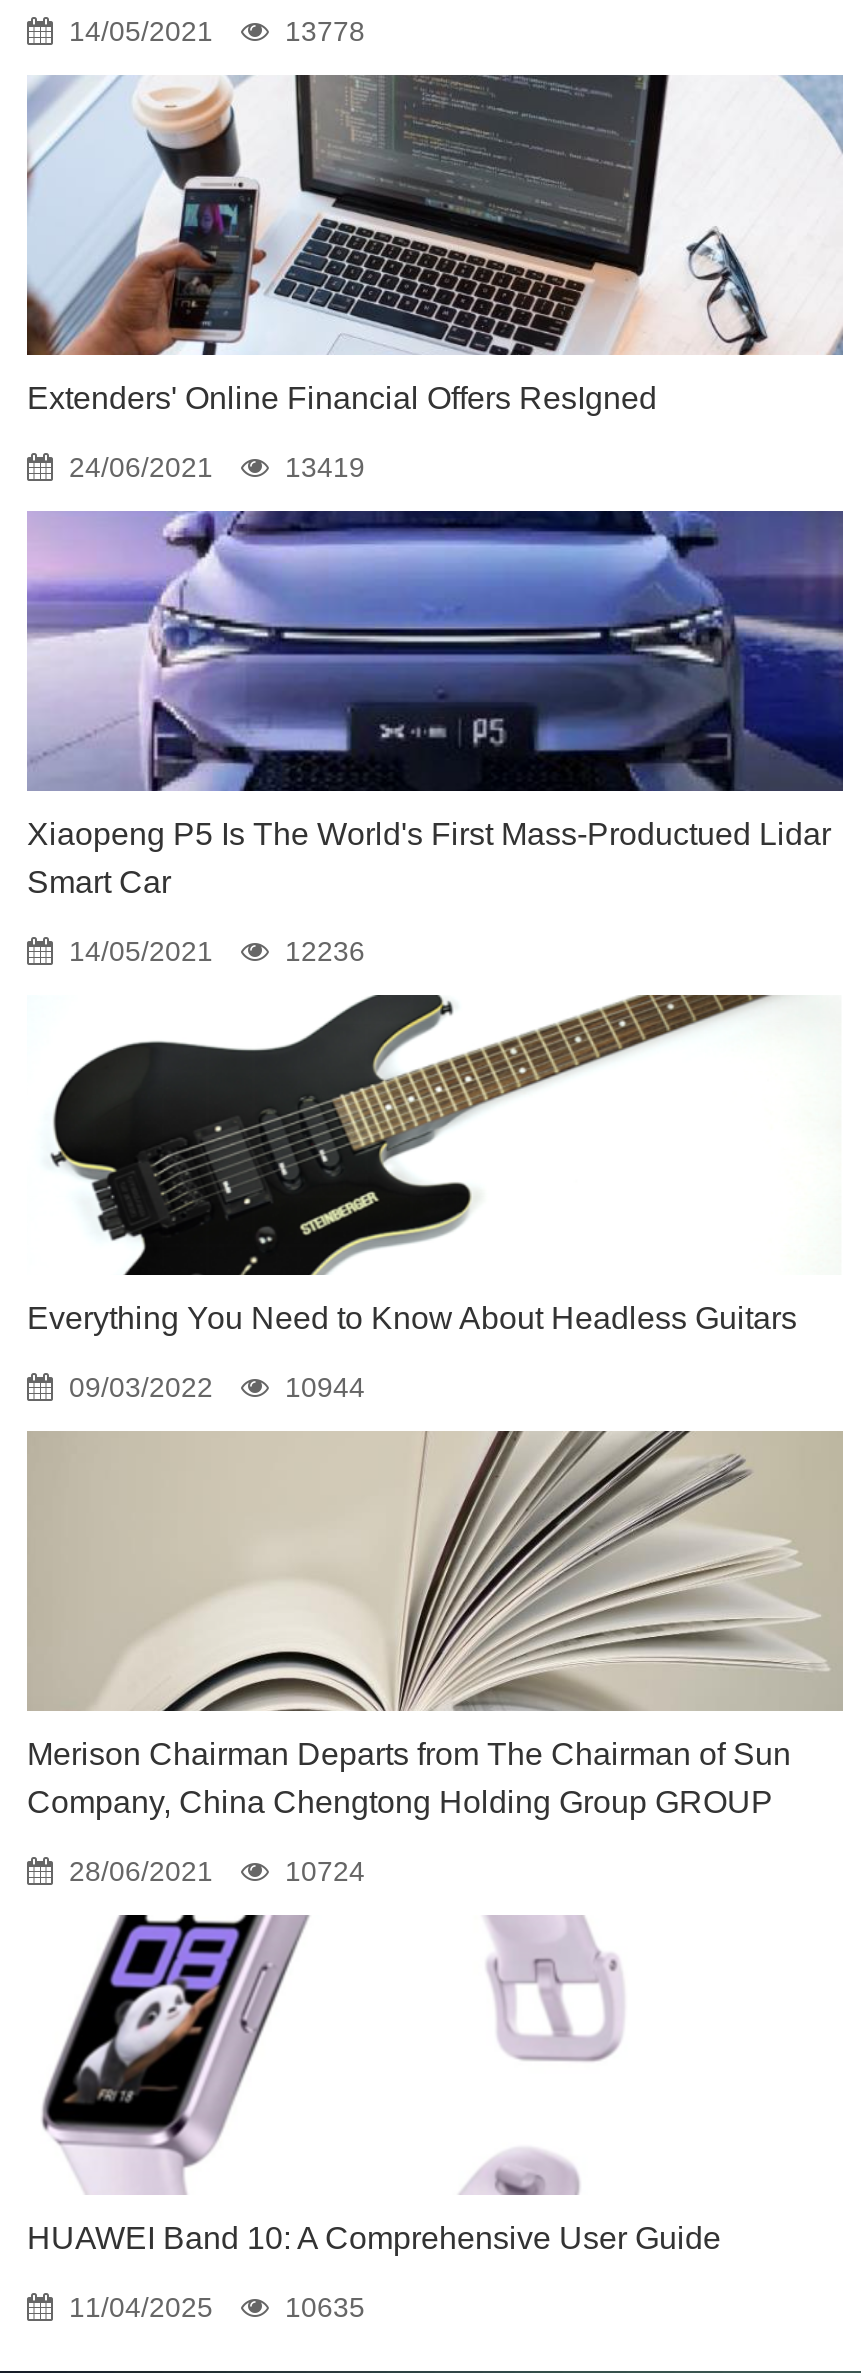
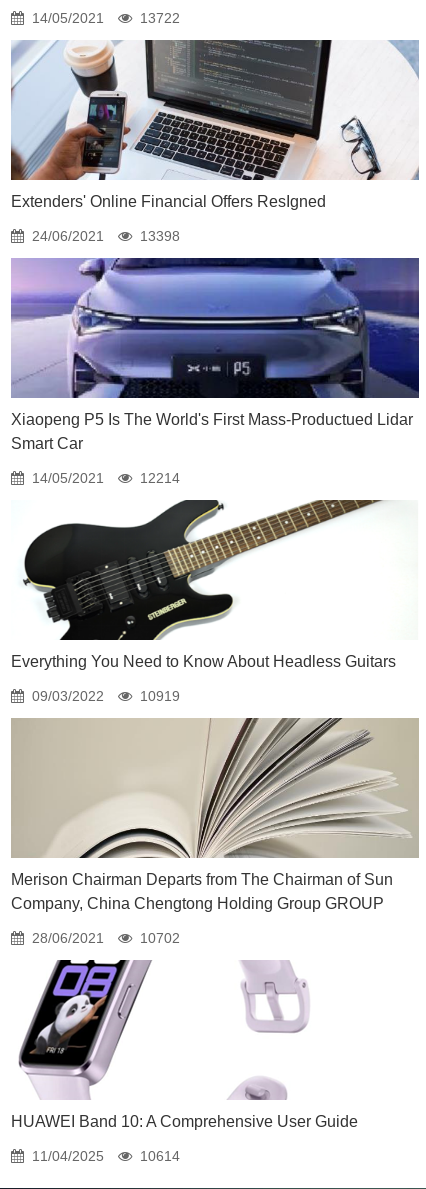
[285,14,365,46] 13778 -> [140,10,180,26] 13722
[285,450,365,482] 13419 -> [140,228,180,244] 13398
[285,934,365,966] 12236 -> [140,470,180,486] 12214
[285,1370,365,1402] 10944 -> [140,688,180,704] 10919
[285,1854,365,1886] 10724 -> [140,930,180,946] 10702
[285,2290,365,2322] 10635 -> [140,1148,180,1164] 10614

